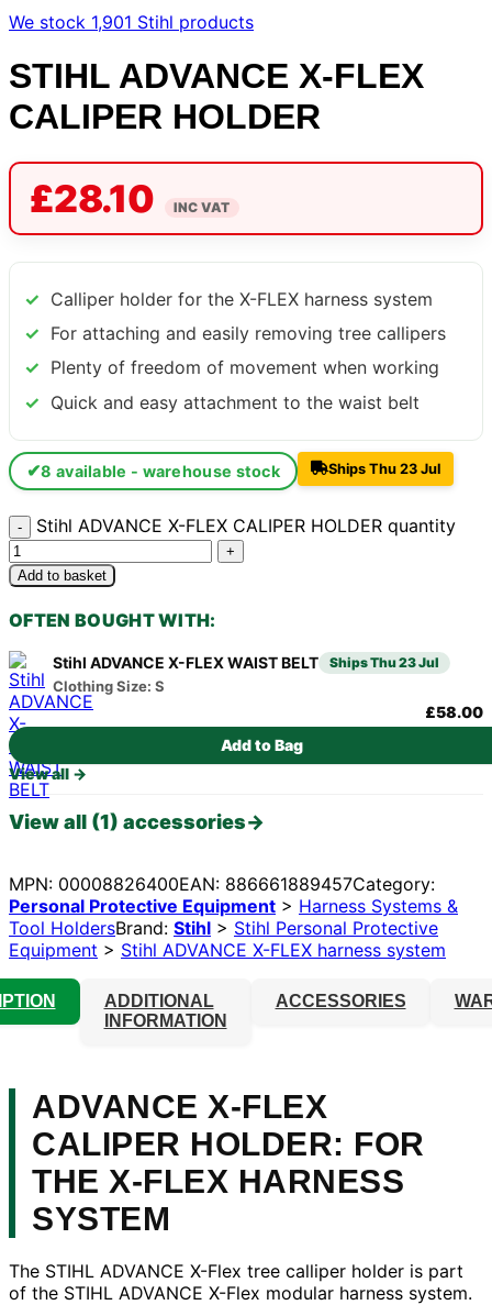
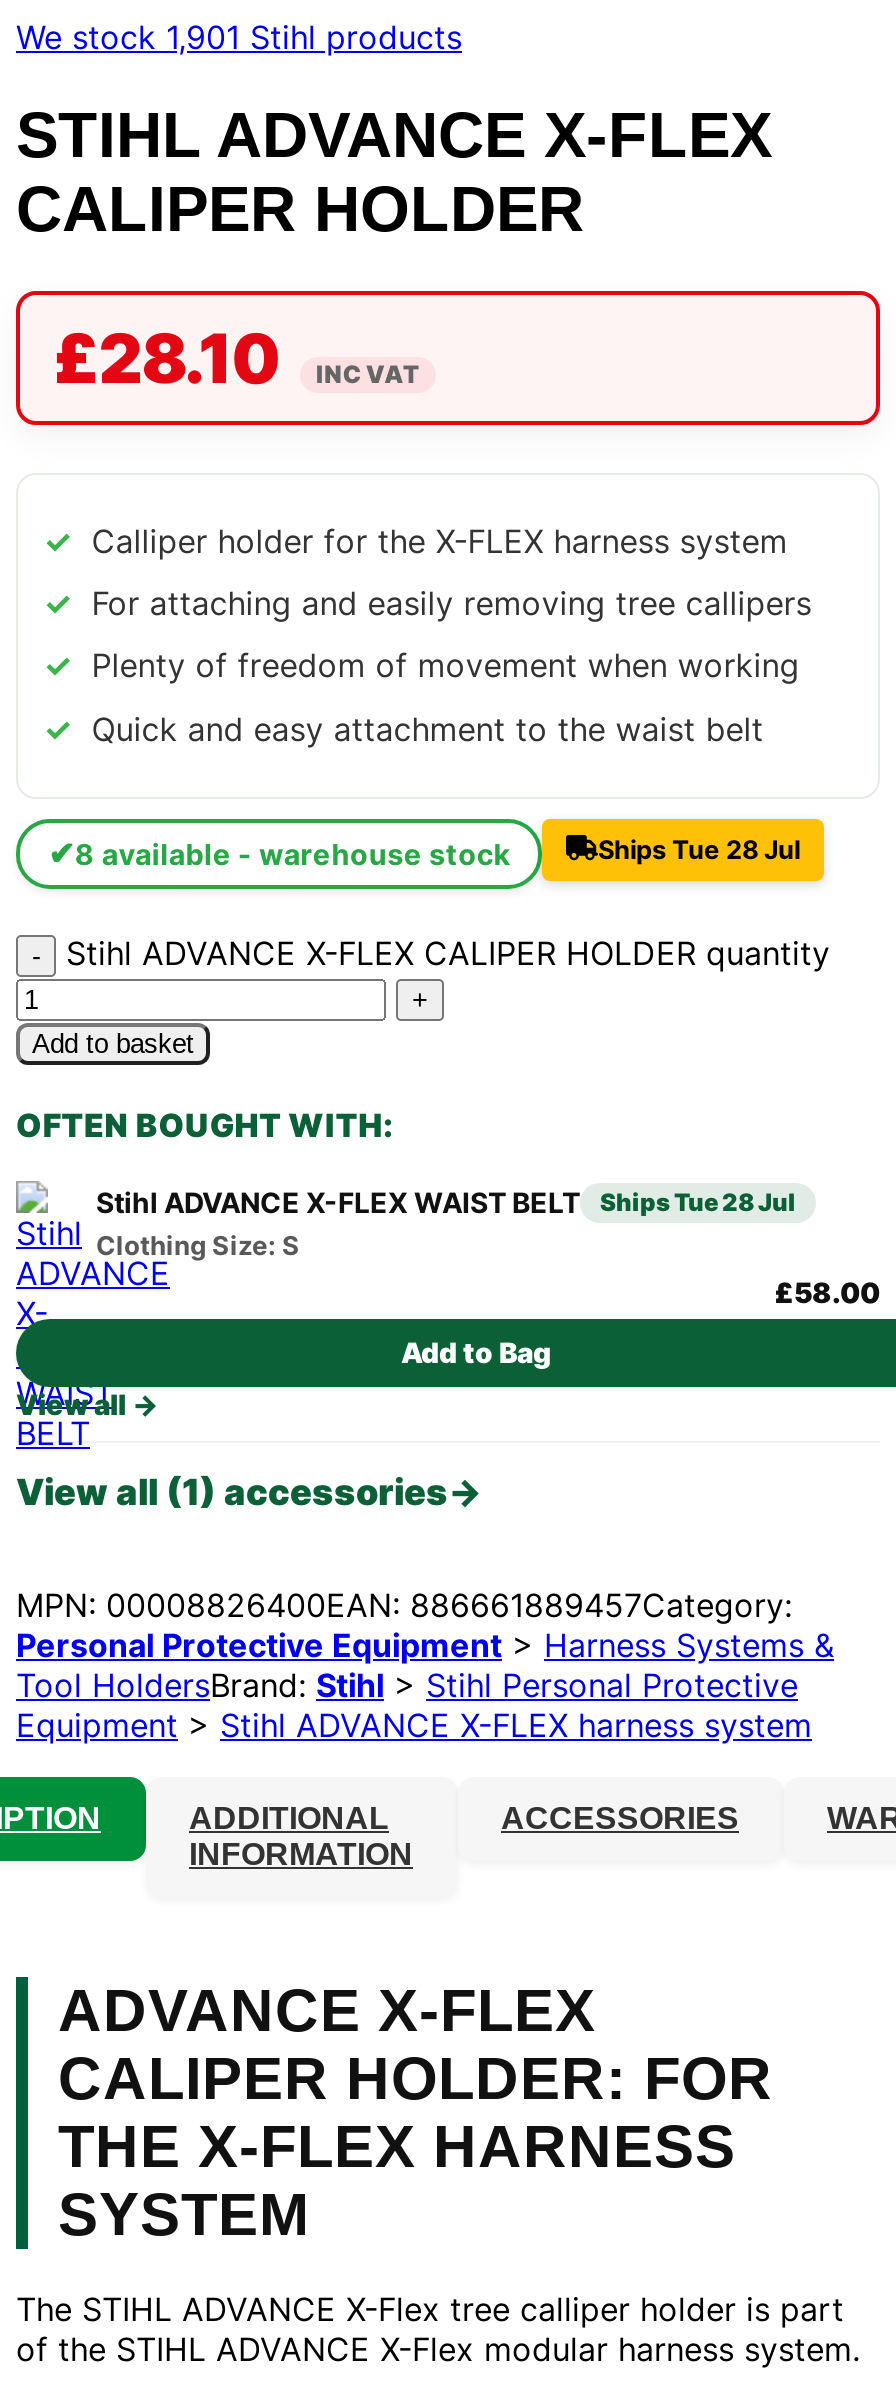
[328,460,440,477] Ships Thu 23 Jul -> [598,834,800,864] Ships Tue 28 Jul
[53,653,439,672] Stihl ADVANCE X-FLEX WAIST BELT Ships Thu 23 Jul -> [96,1185,796,1219] Stihl ADVANCE X-FLEX WAIST BELT Ships Tue 28 Jul

